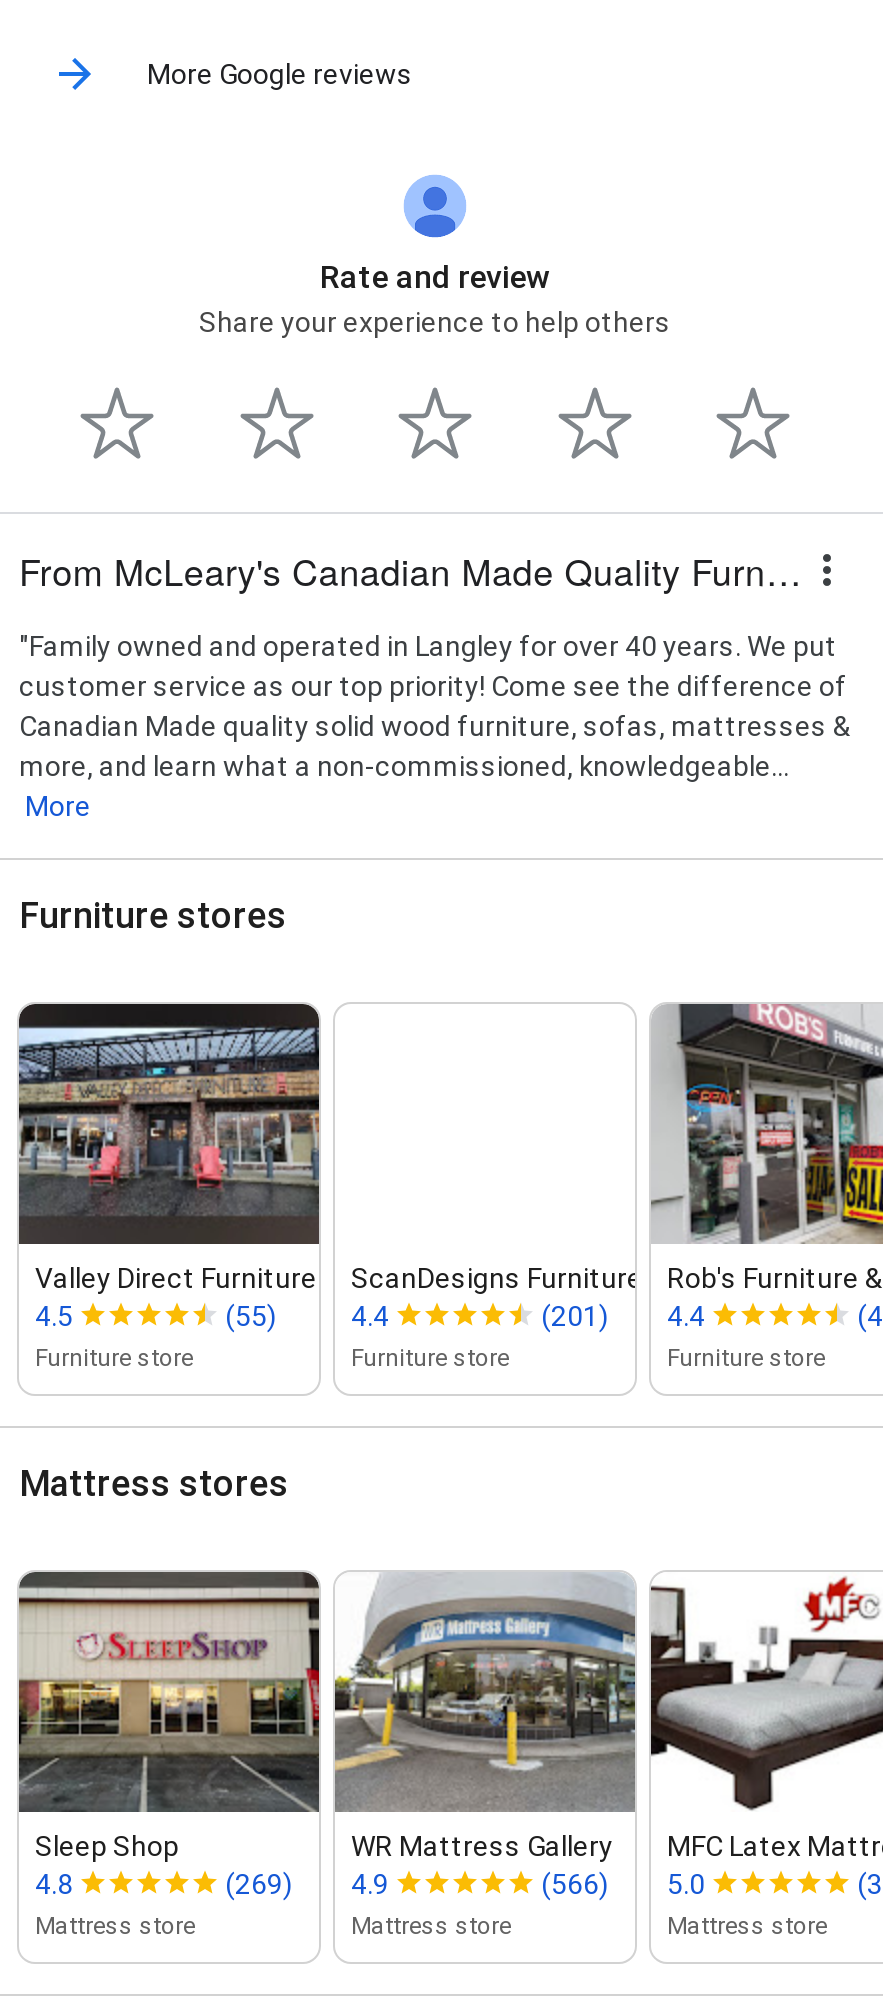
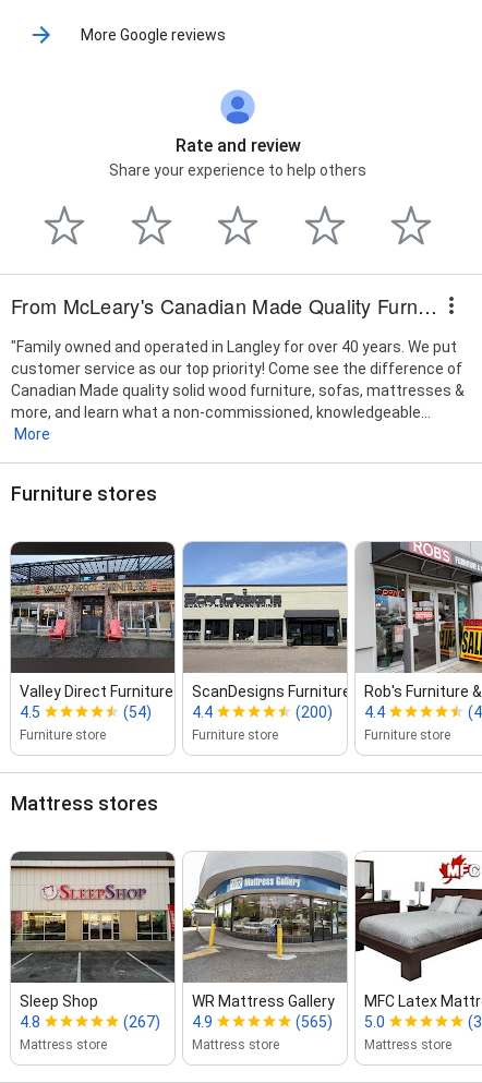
none -> [182,541,348,674] [image]
[225,1299,277,1331] (55) -> [123,703,152,721] (54)
[541,1299,705,1331] (201) 4.4 -> [296,703,385,721] (200) 4.4
[225,1867,389,1899] (269) 4.9 -> [123,1013,213,1030] (267) 4.9
[541,1867,705,1899] (566) 5.0 -> [296,1013,385,1030] (565) 5.0

